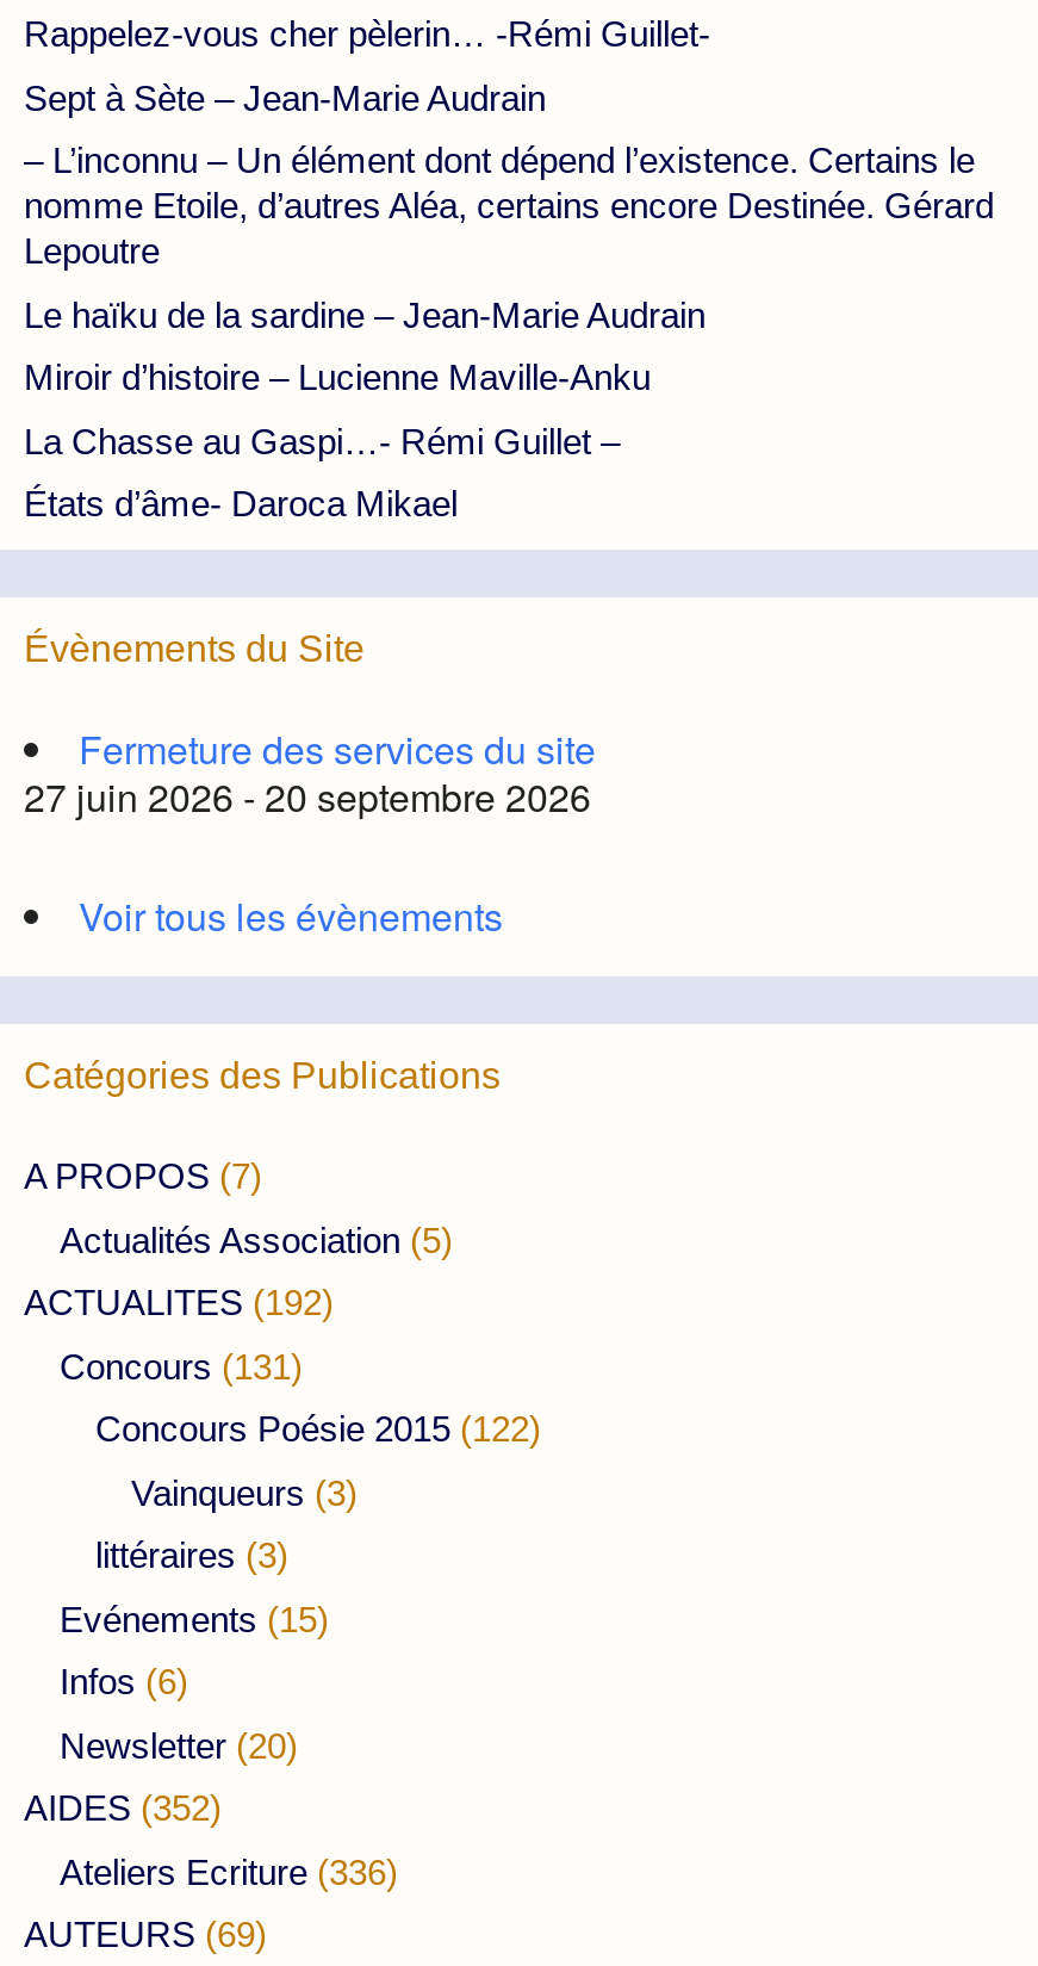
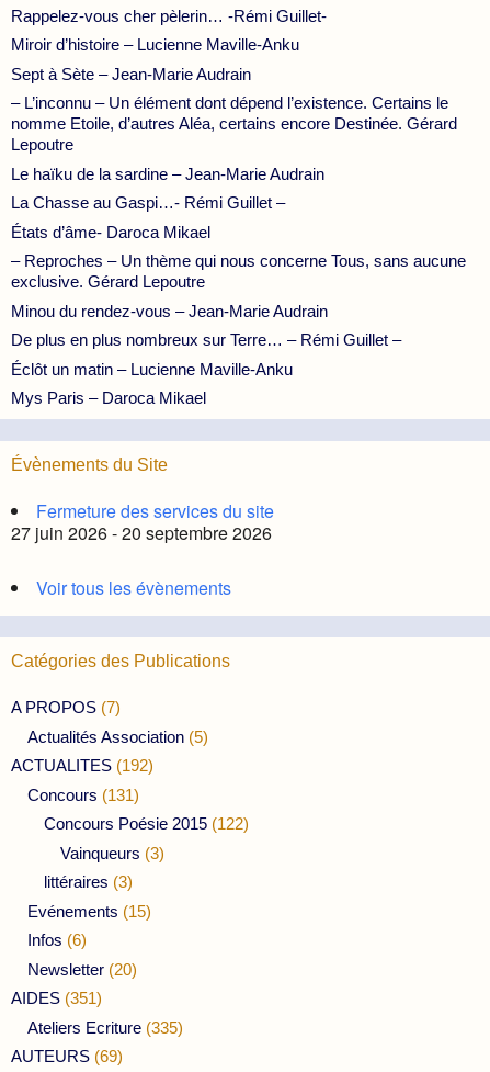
moved [24,357,651,398] -> [11,36,299,54]: Miroir d’histoire – Lucienne Maville-Anku
none -> [11,252,466,408] – Reproches – Un thème qui nous concerne Tous, sans aucune | exclusive. Gérard Lepoutre | Minou du rendez-vous – Jean-Marie Audrain | De plus en plus nombreux sur Terre… – Rémi Guillet – | Éclôt un matin – Lucienne Maville-Anku | Mys Paris – Daroca Mikael
[24,1788,222,1829] AIDES (352) -> [11,989,102,1008] AIDES (351)
[60,1851,398,1892] Ateliers Ecriture (336) -> [27,1018,183,1037] Ateliers Ecriture (335)

